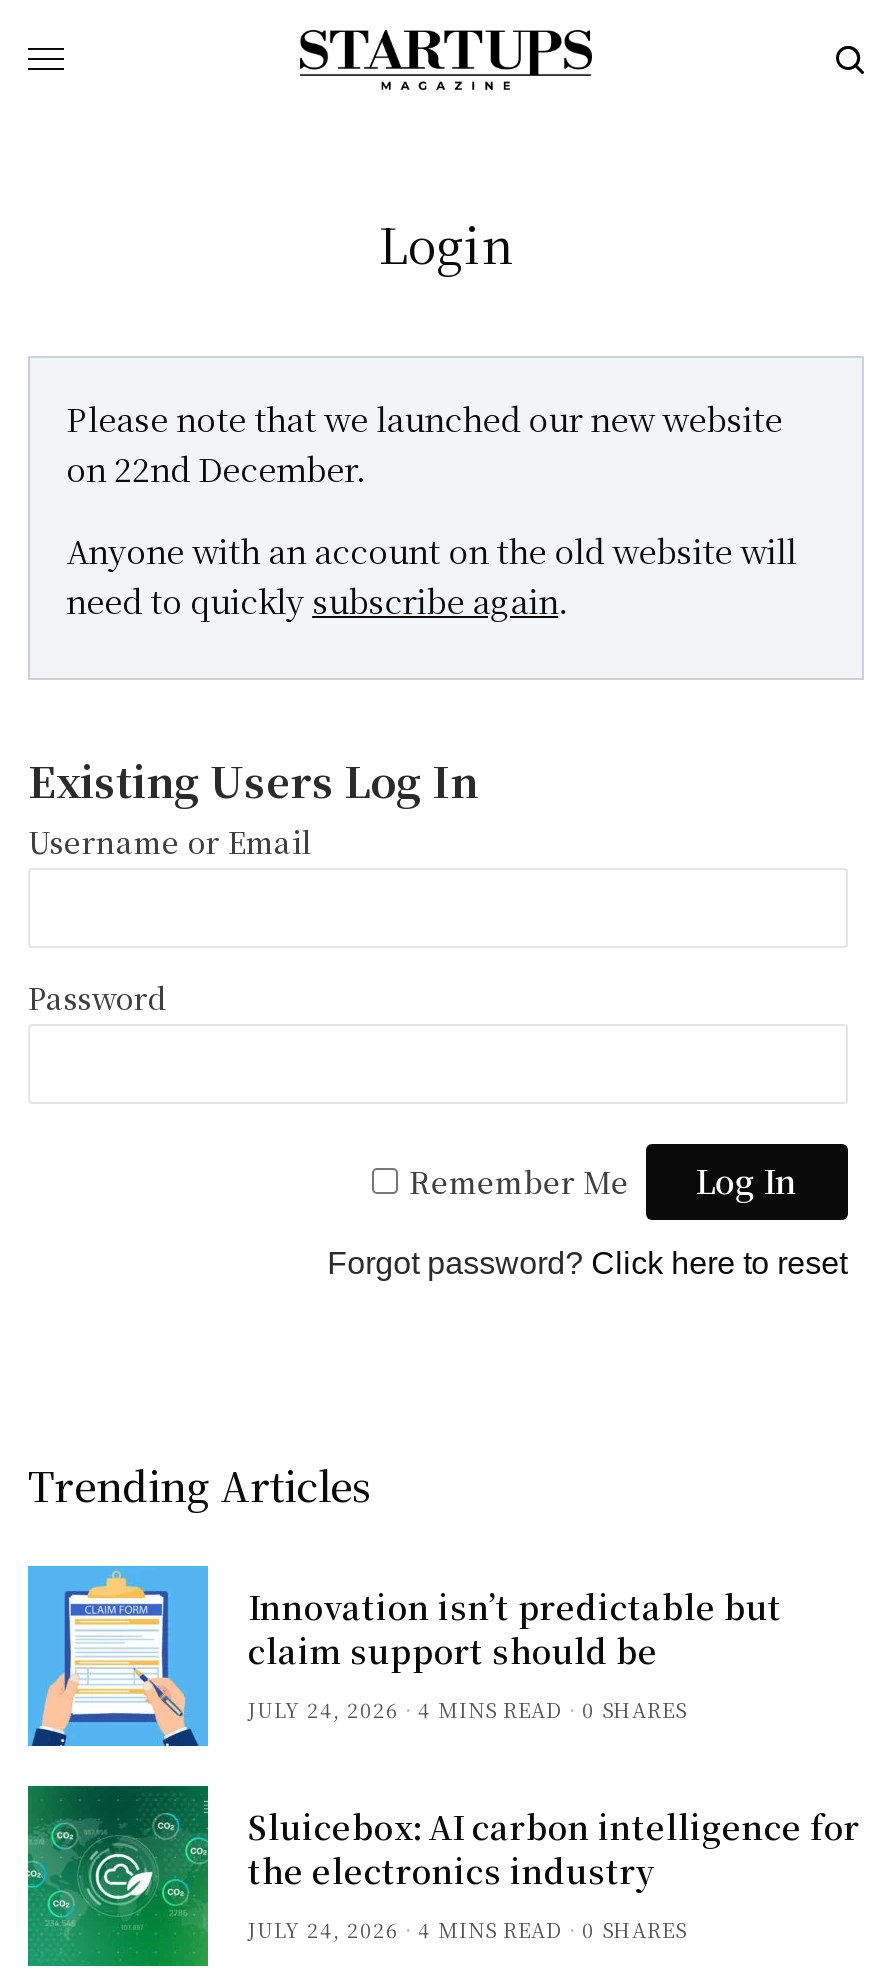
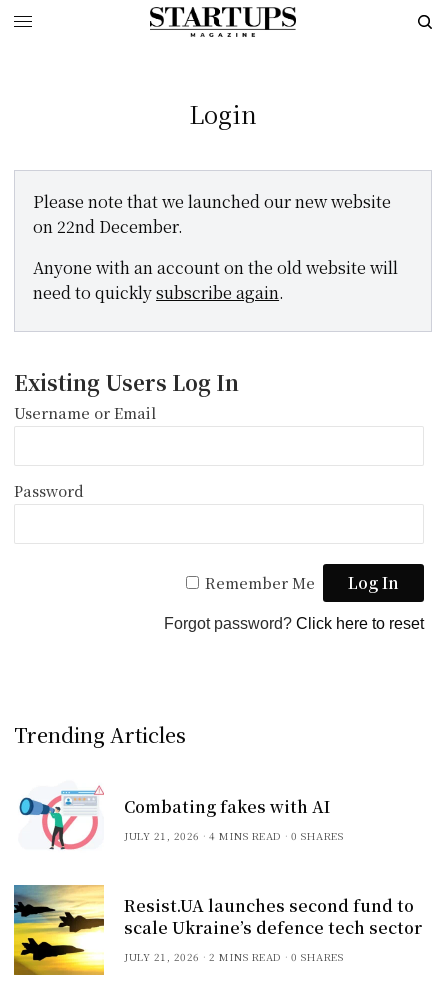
[26,1564,782,1748] [image] | Innovation isn’t predictable but | claim support should be | JULY 24, 2026 -> [14,775,330,854] [image] | Combating fakes with AI | JULY 21, 2026
[26,1784,860,1968] [image] | Sluicebox: AI carbon intelligence for | the electronics industry | JULY 24, 2026 | 4 MINS READ -> [13,884,422,976] [image] | Resist.UA launches second fund to | scale Ukraine’s defence tech sector | JULY 21, 2026 | 2 MINS READ

